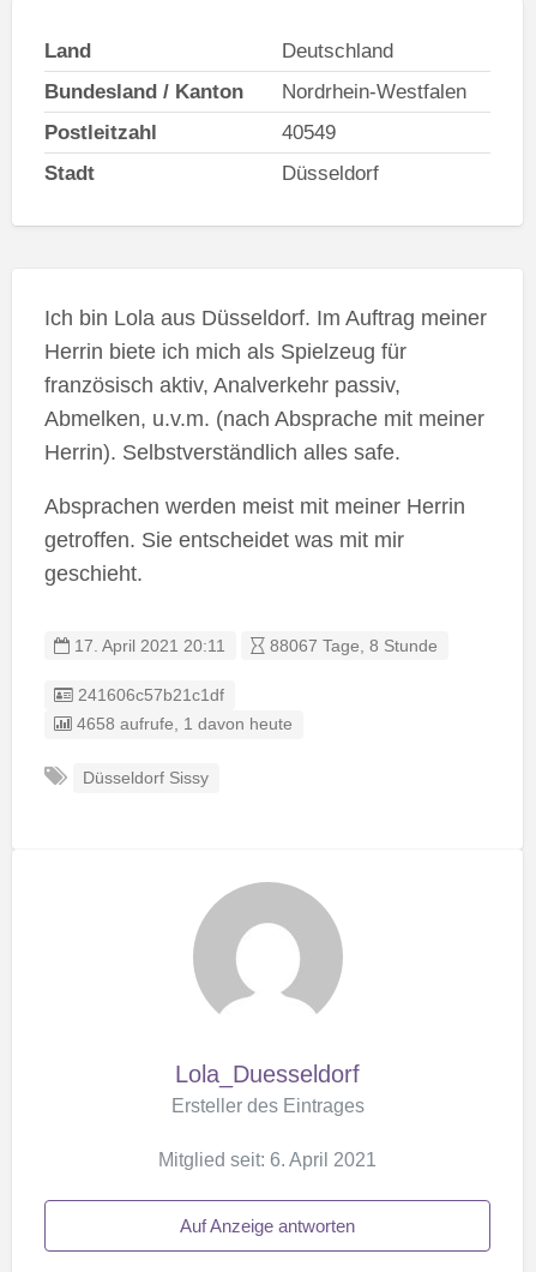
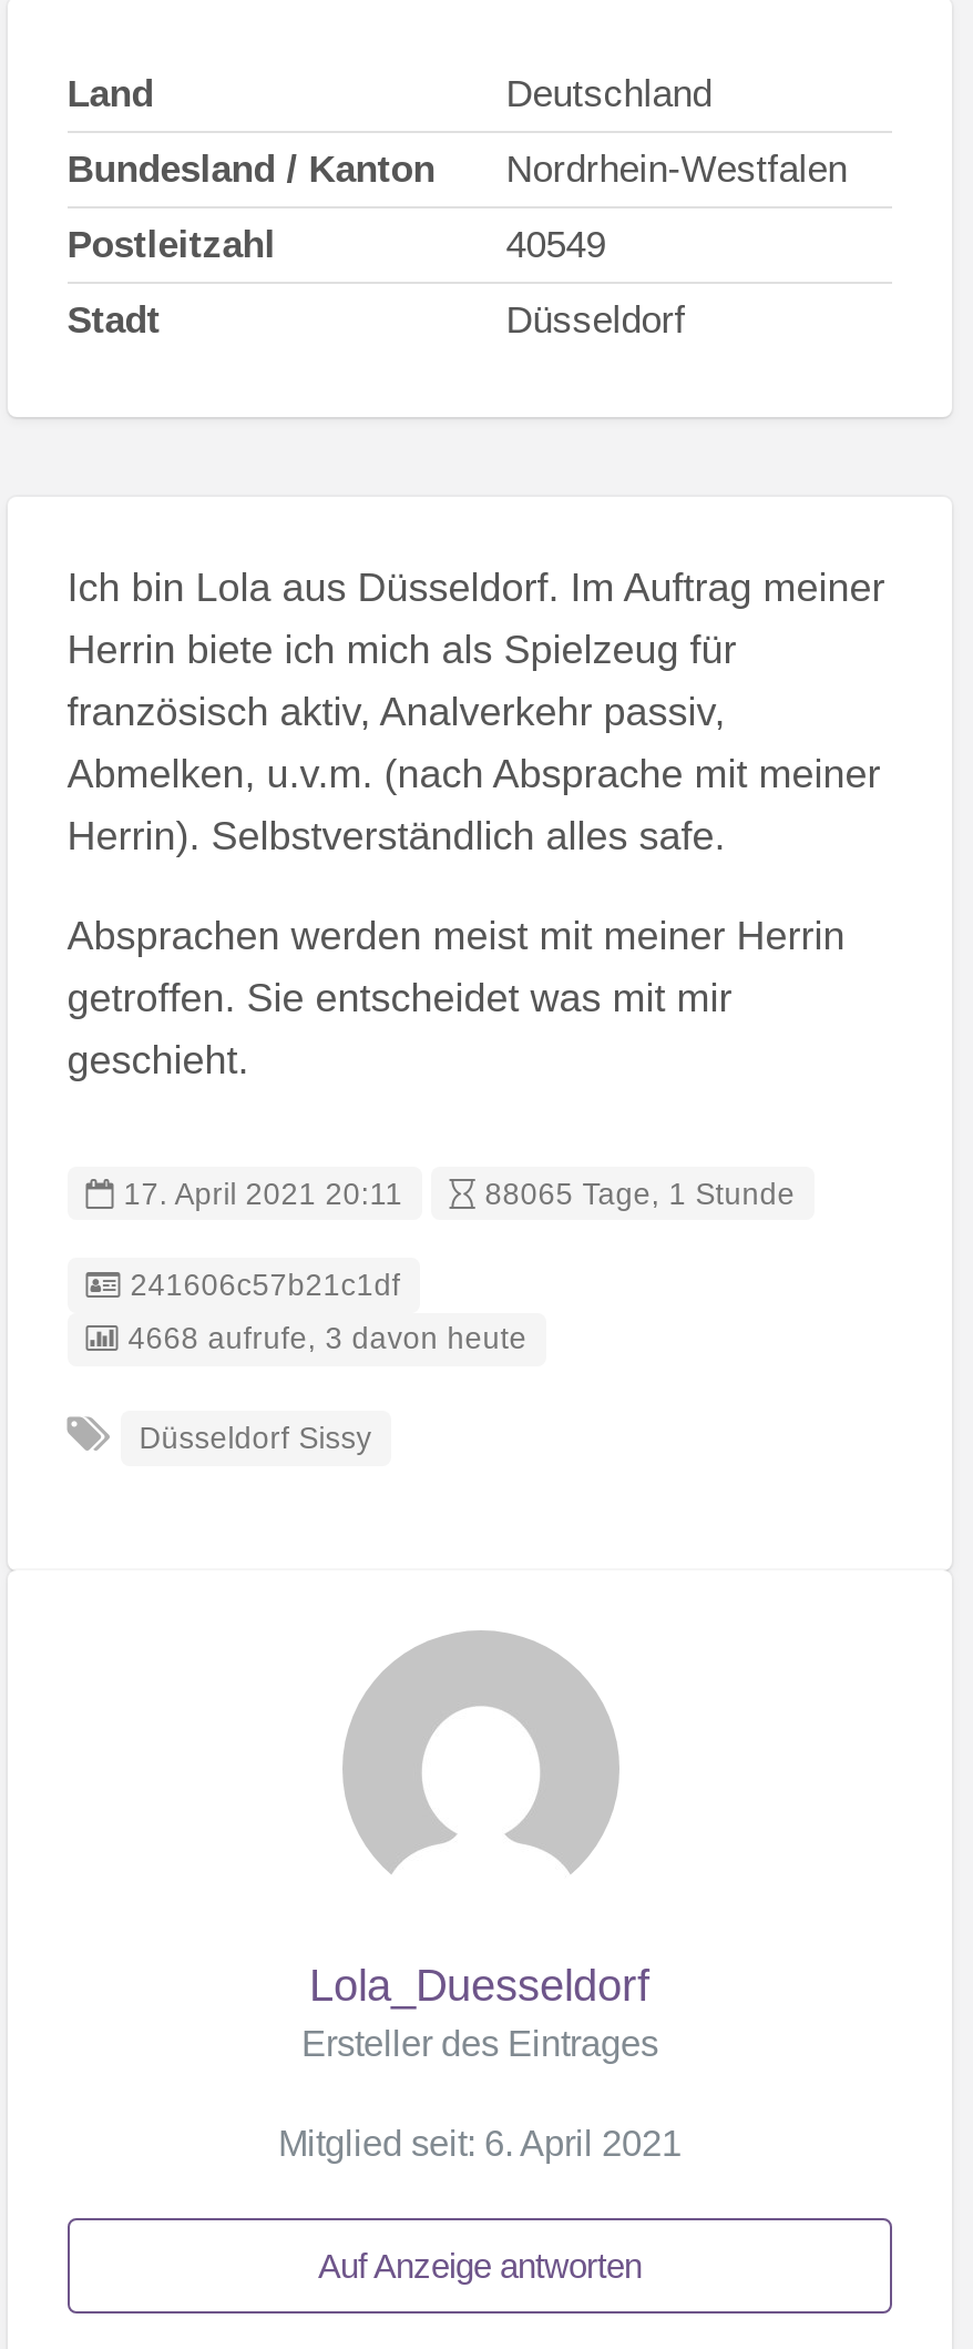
[265,637,438,655] 88067 Tage, 8 Stunde -> [476,1177,795,1210] 88065 Tage, 1 Stunde
[72,716,293,734] 4658 aufrufe, 1 davon heute -> [119,1323,527,1356] 4668 aufrufe, 3 davon heute

